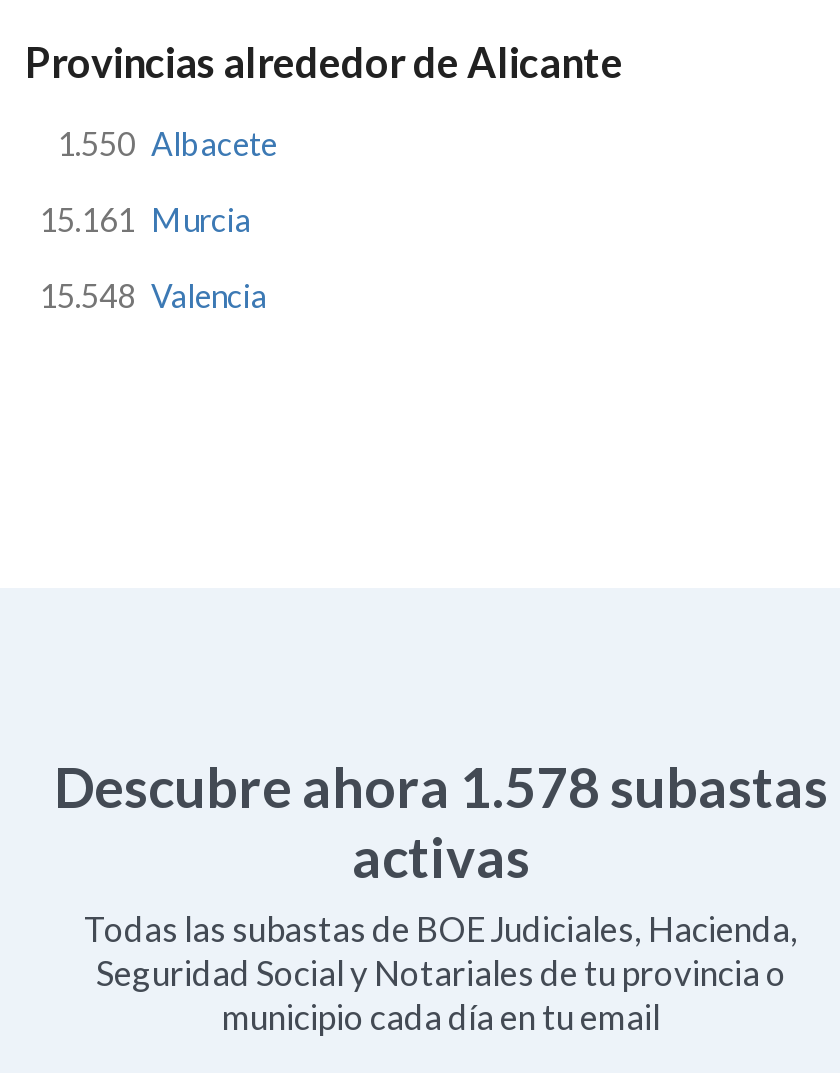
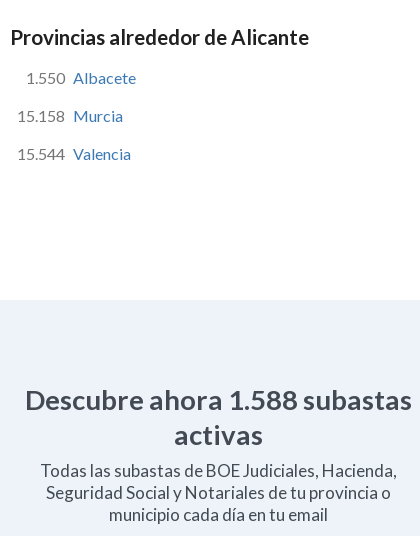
[39,199,251,237] 15.161 Murcia -> [17,106,123,125] 15.158 Murcia
[39,275,267,313] 15.548 Valencia -> [17,144,131,163] 15.544 Valencia
[54,753,828,819] Descubre ahora 1.578 subastas -> [24,383,411,416] Descubre ahora 1.588 subastas

